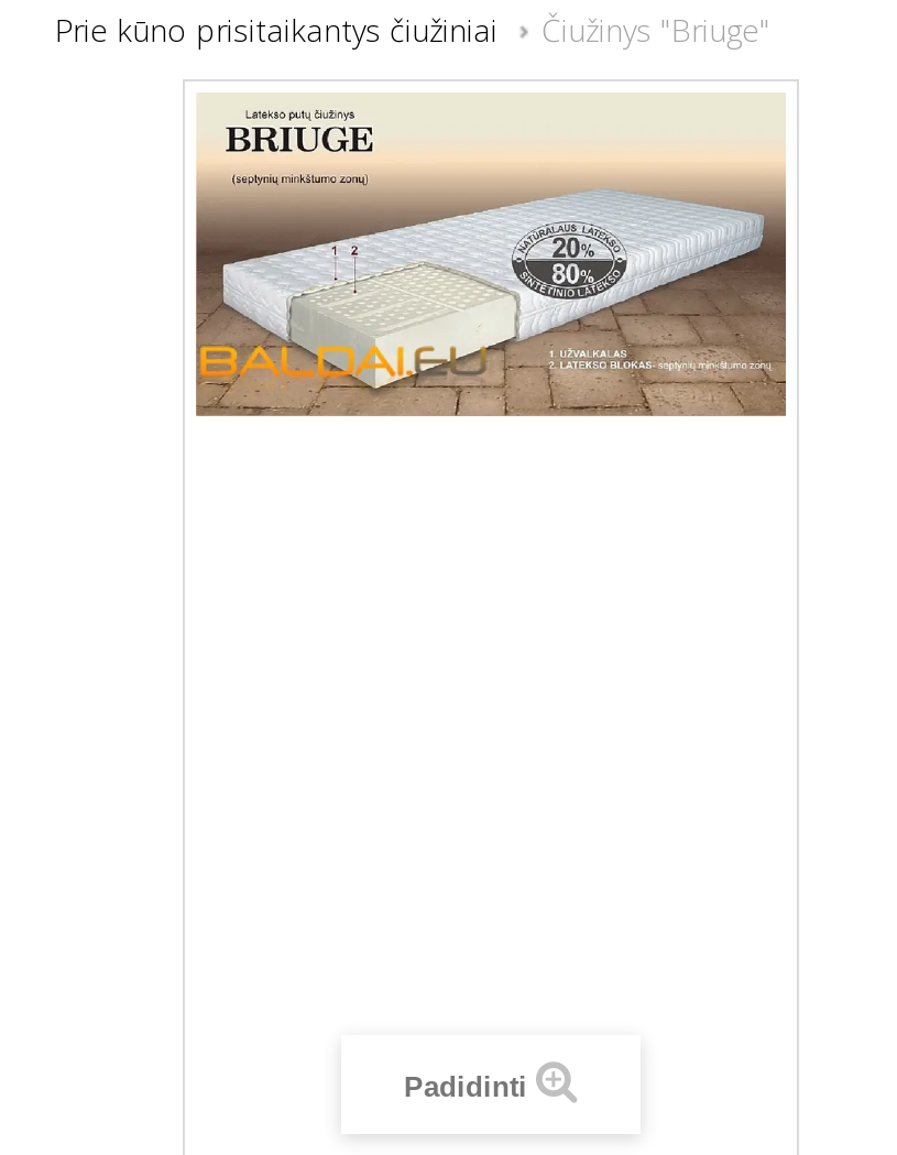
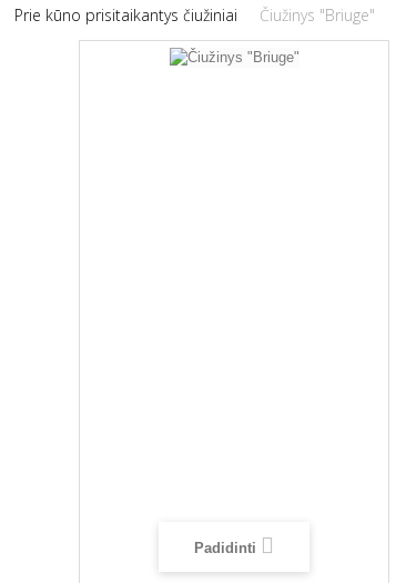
[194,92,788,418] [image] -> none

